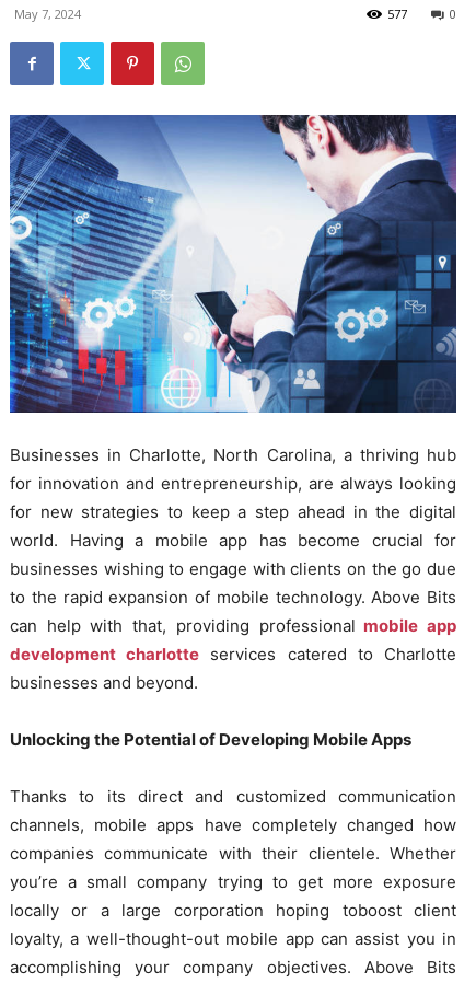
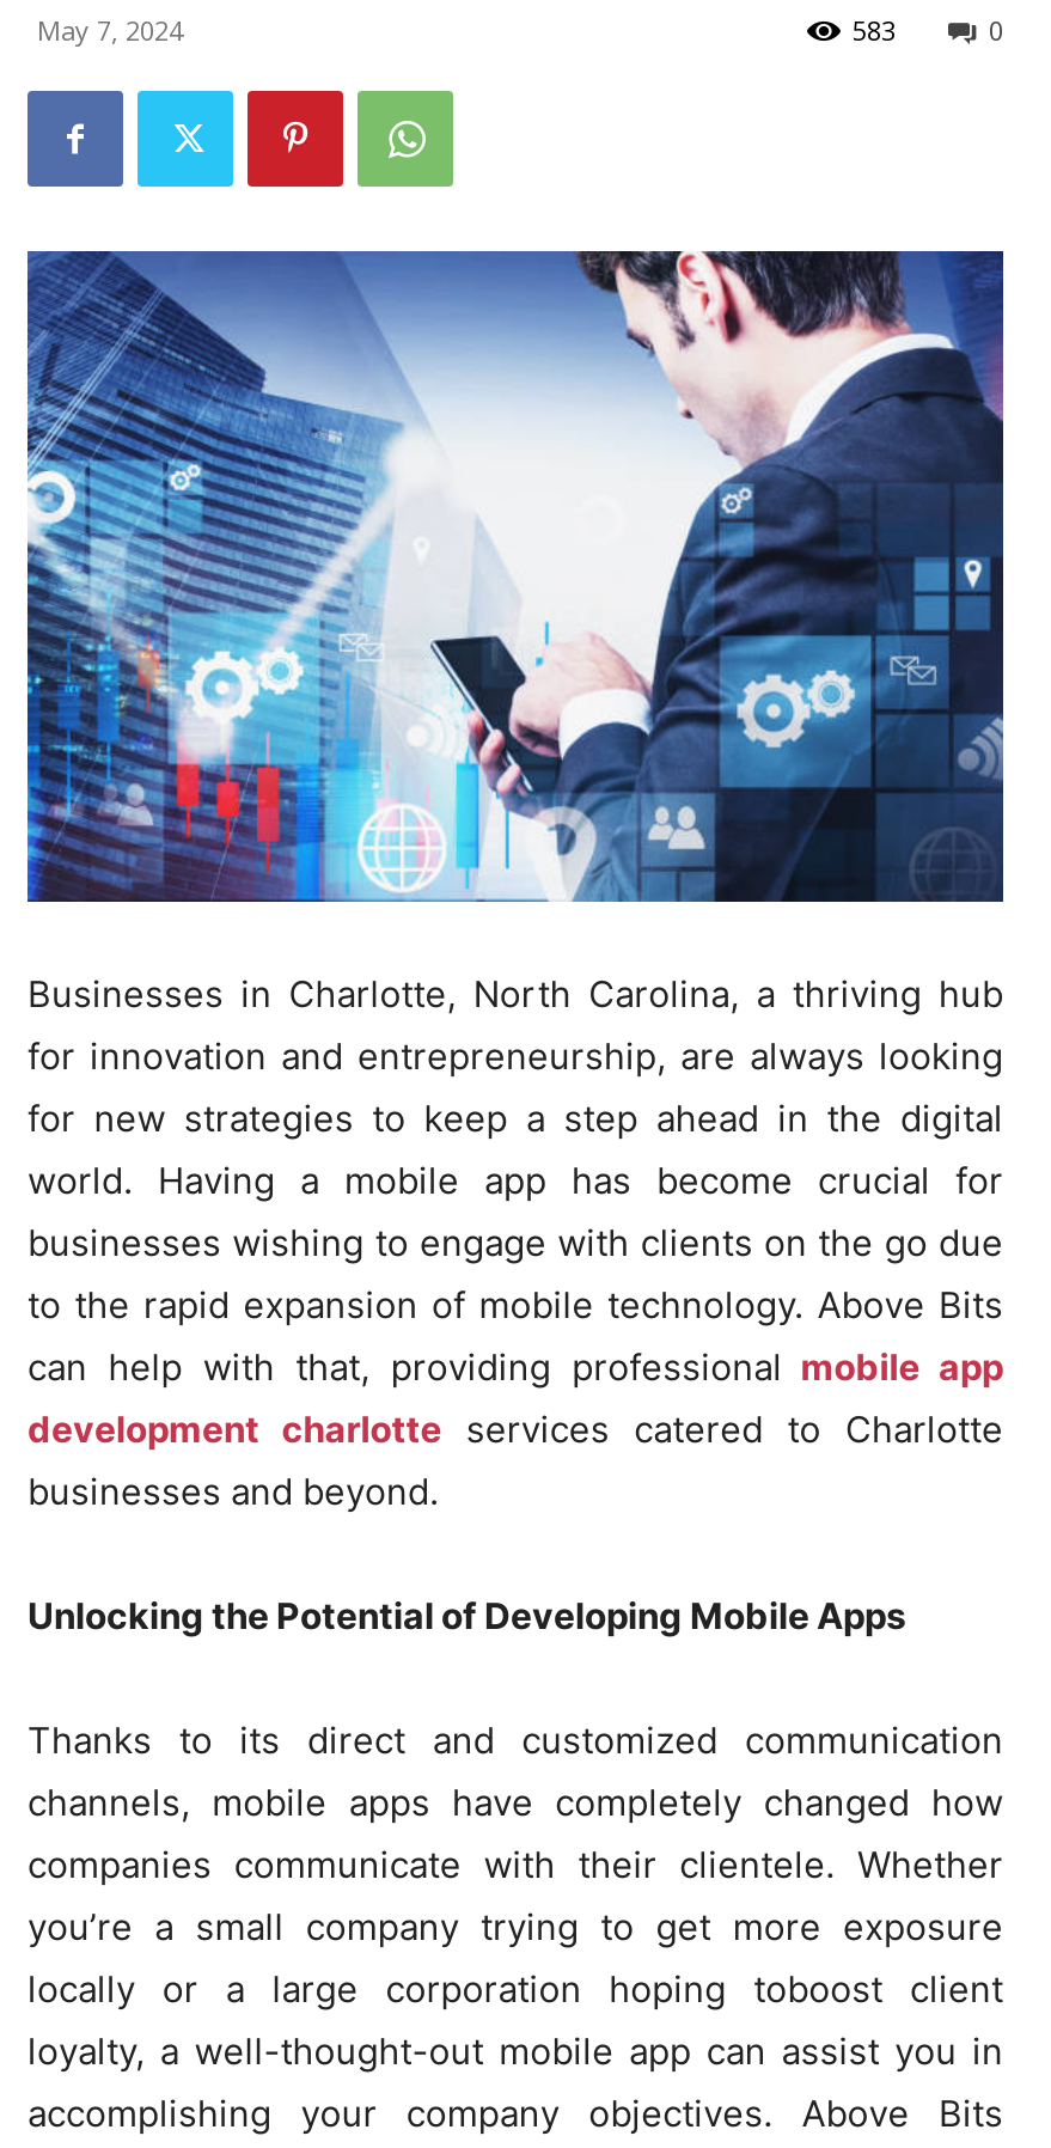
[387,5,407,22] 577 -> [853,12,896,48] 583

